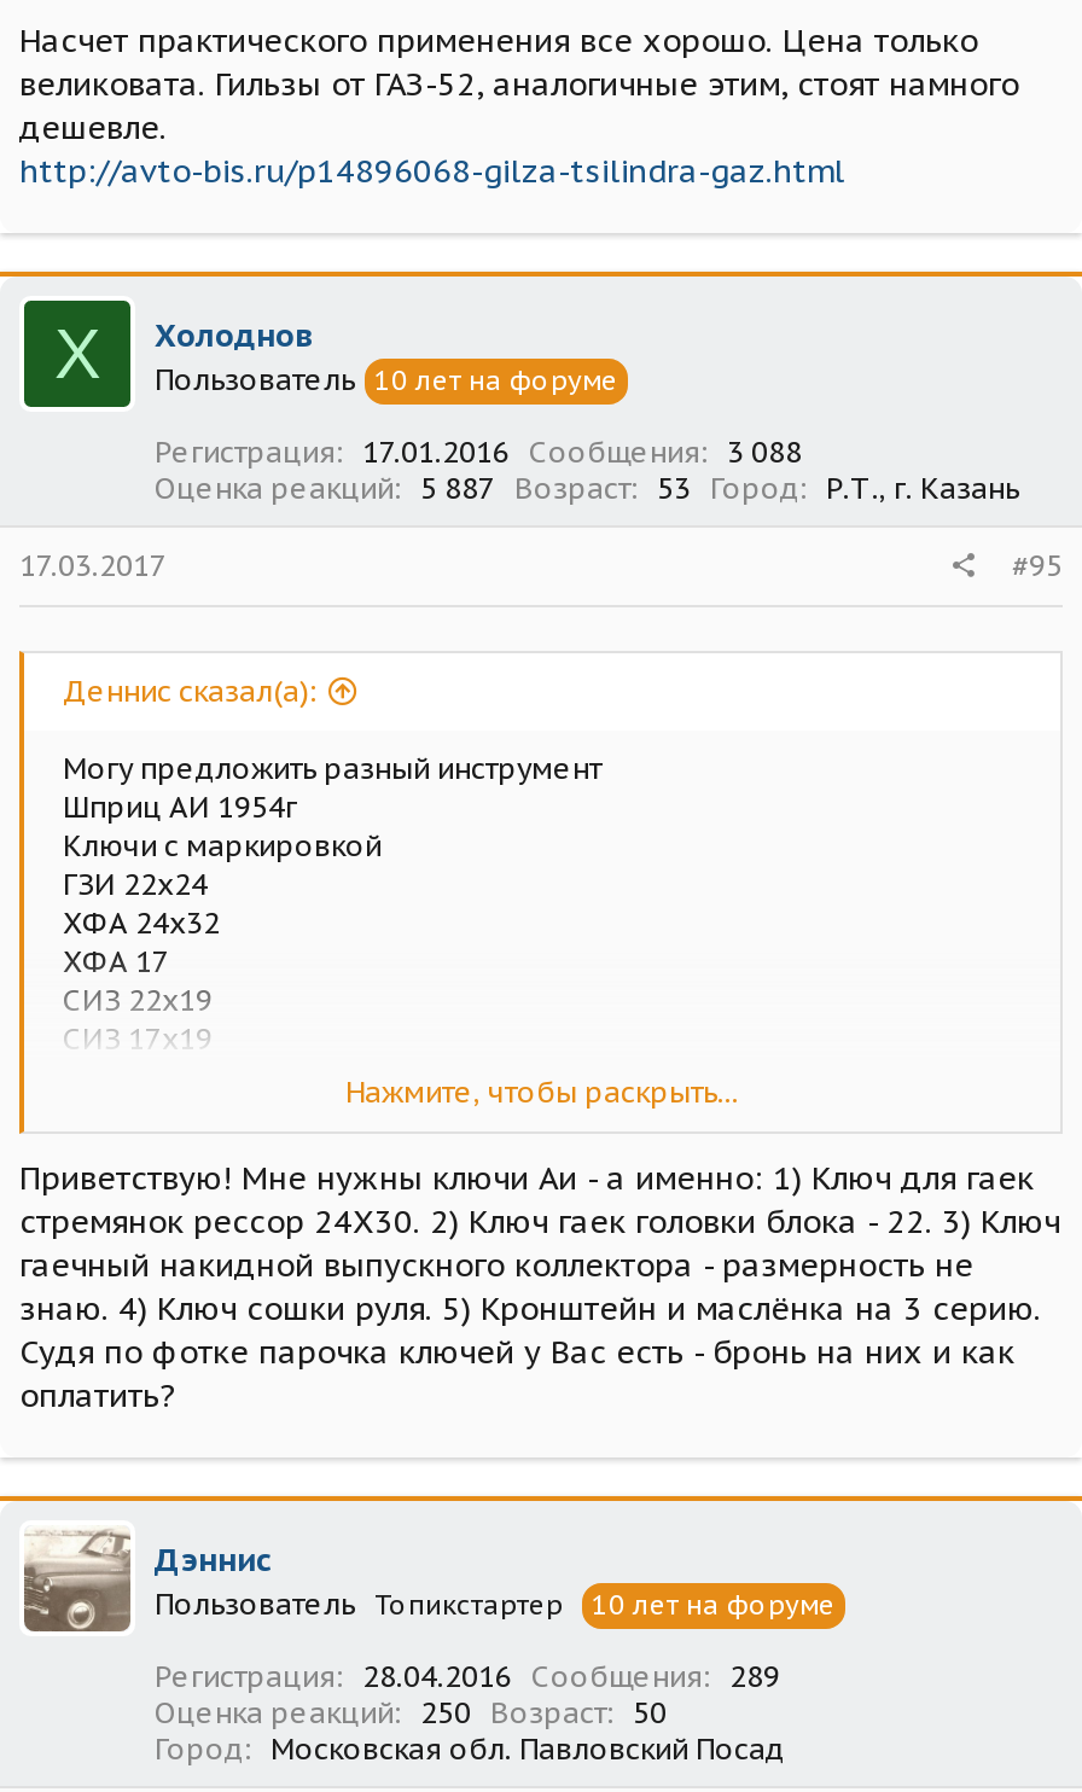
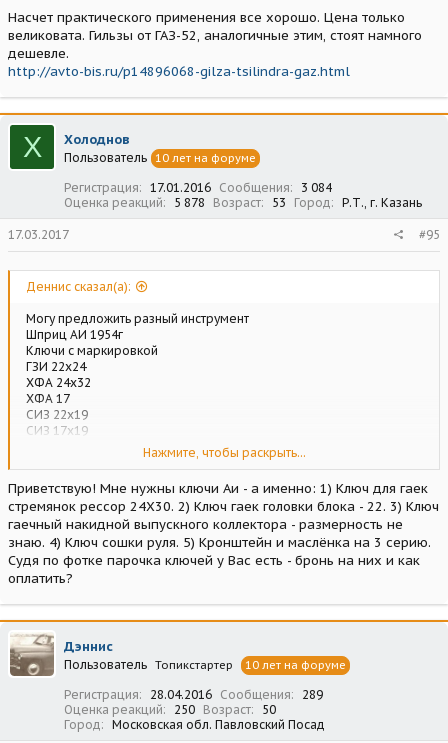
[155,434,802,470] Регистрация 17.01.2016 Сообщения 3 088 -> [64,180,332,195] Регистрация 17.01.2016 Сообщения 3 084
[155,470,1019,506] Оценка реакций 5 887 Возраст 53 Город Р.Т., г. Казань -> [64,195,422,210] Оценка реакций 5 878 Возраст 53 Город Р.Т., г. Казань

